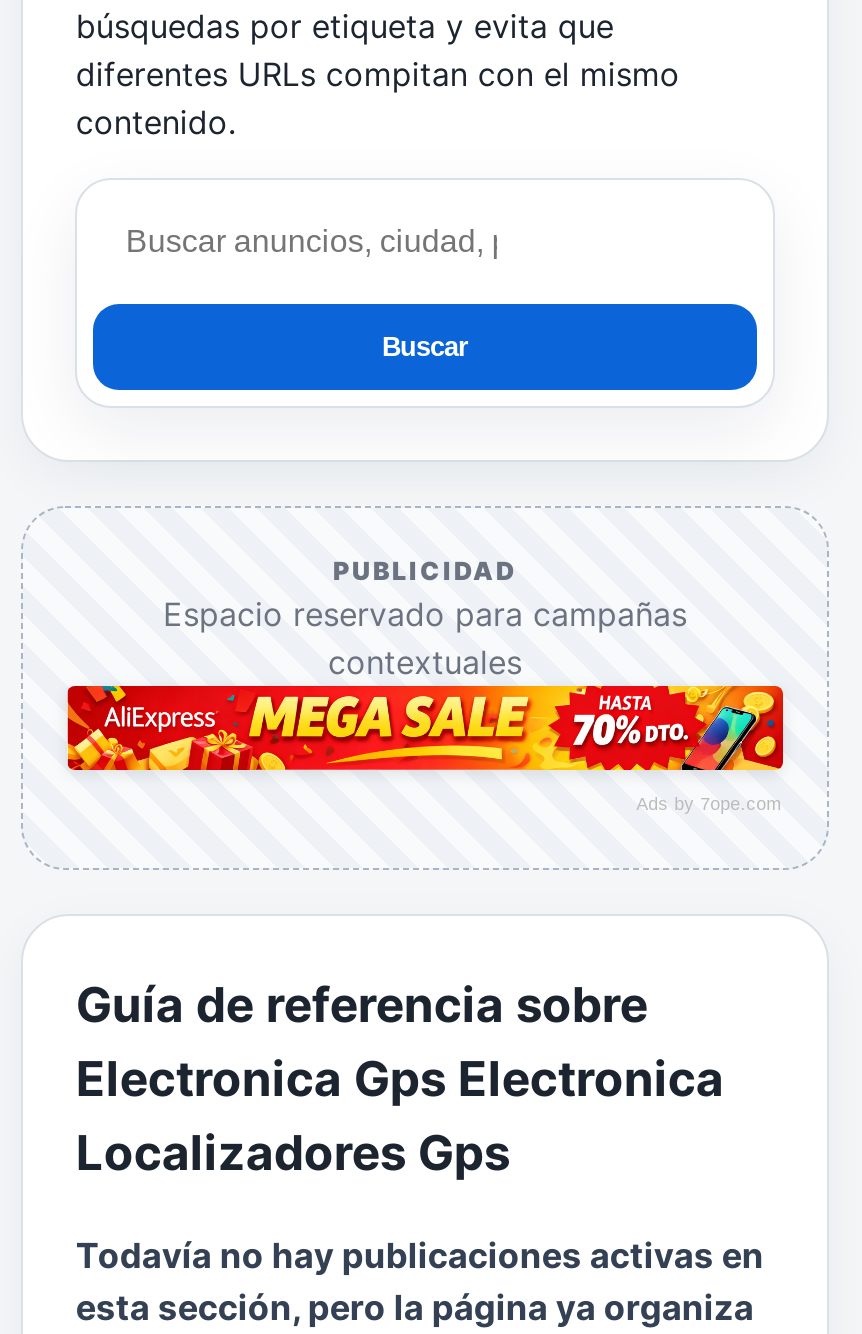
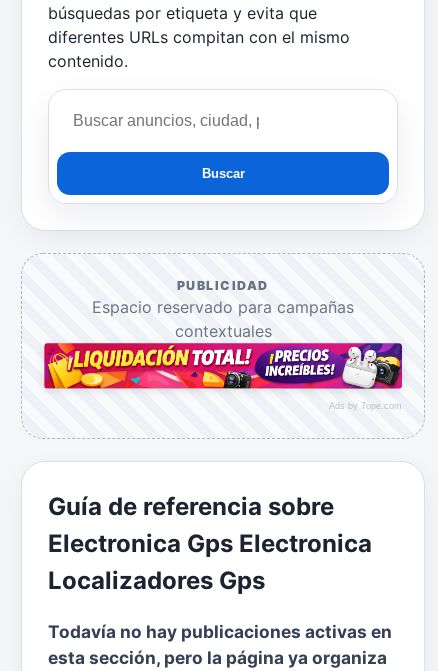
[65,684,785,772] [image] -> [44,342,403,390] [image]

